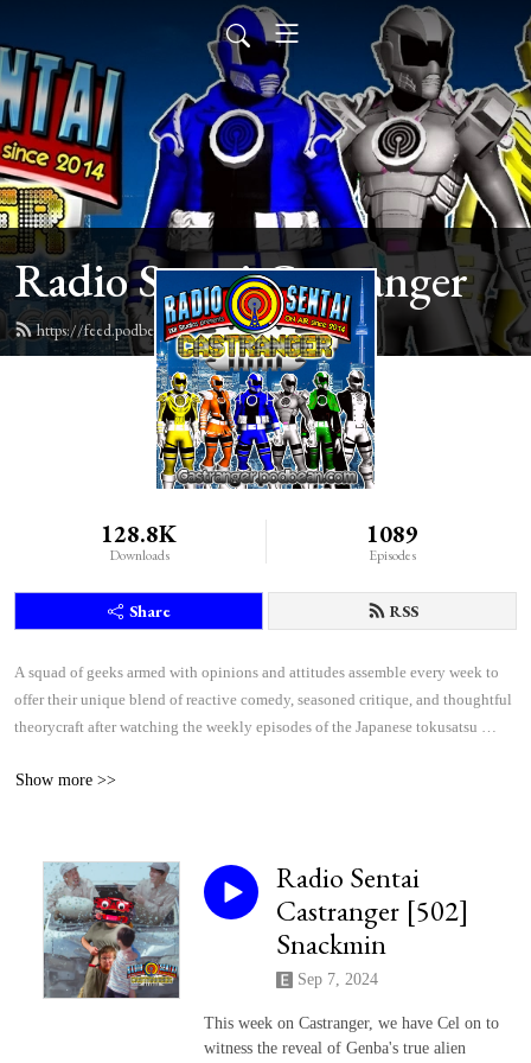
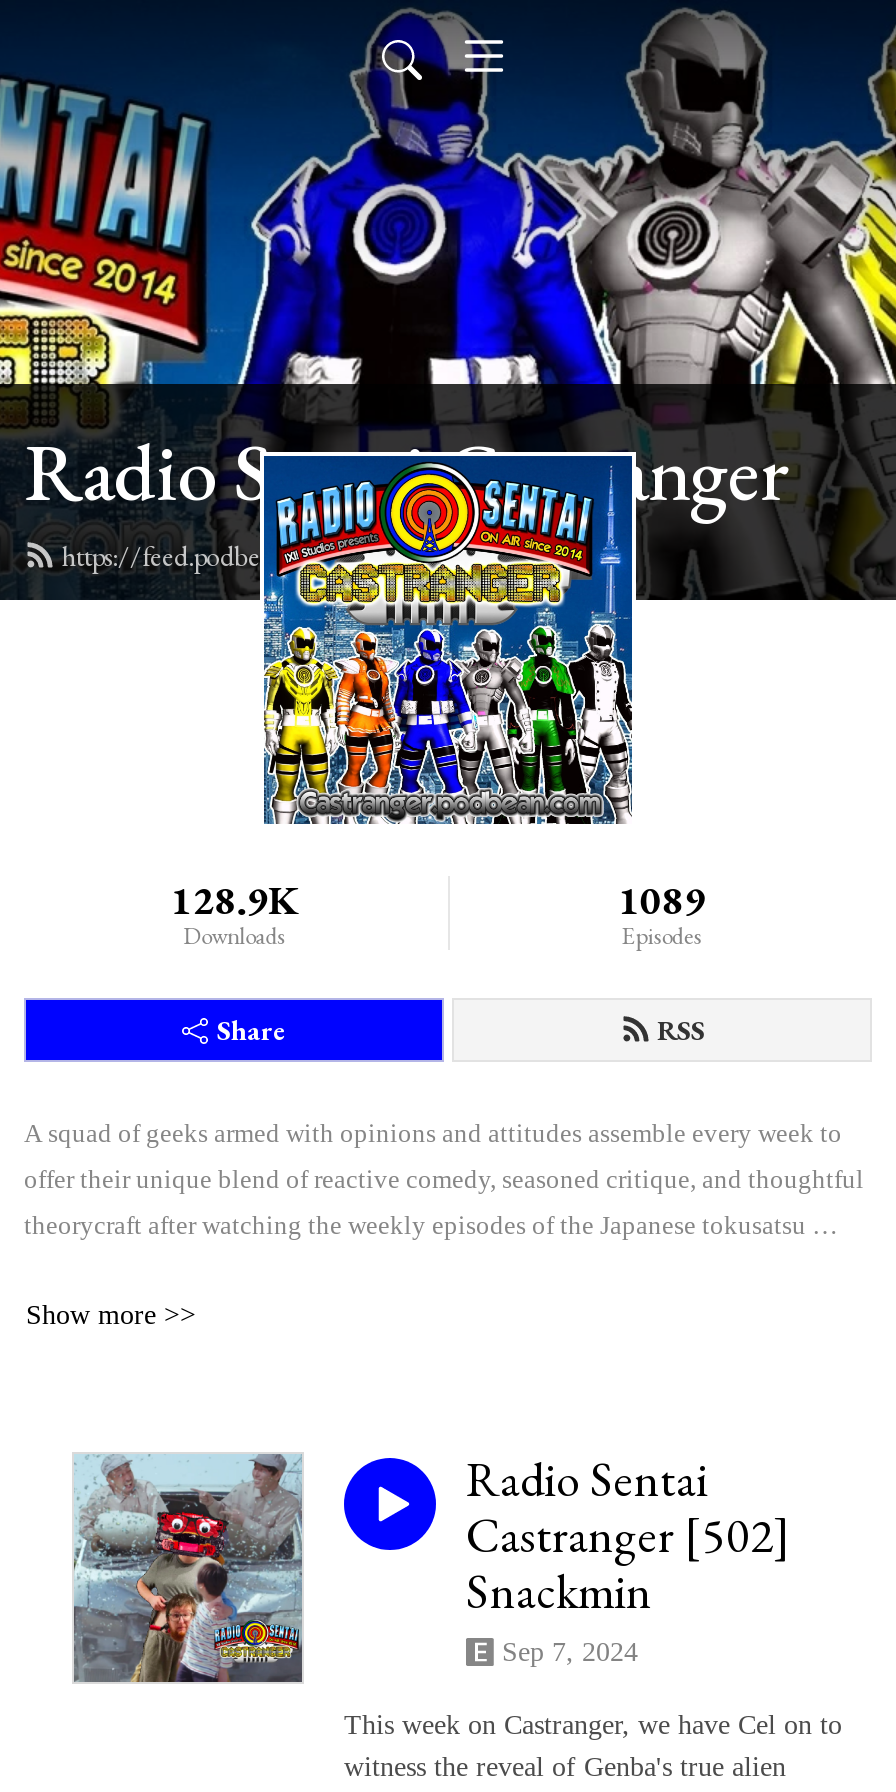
[101,518,177,549] 128.8K -> [170,874,298,926] 128.9K

